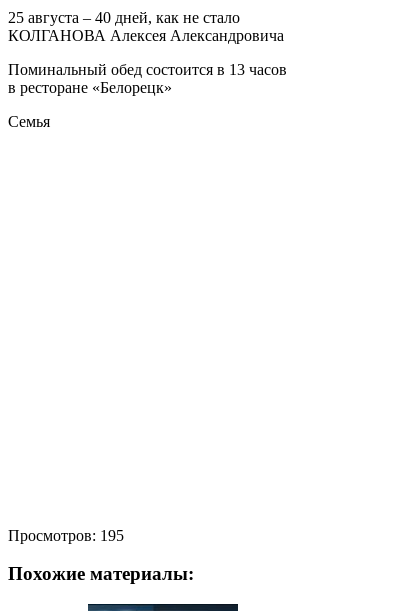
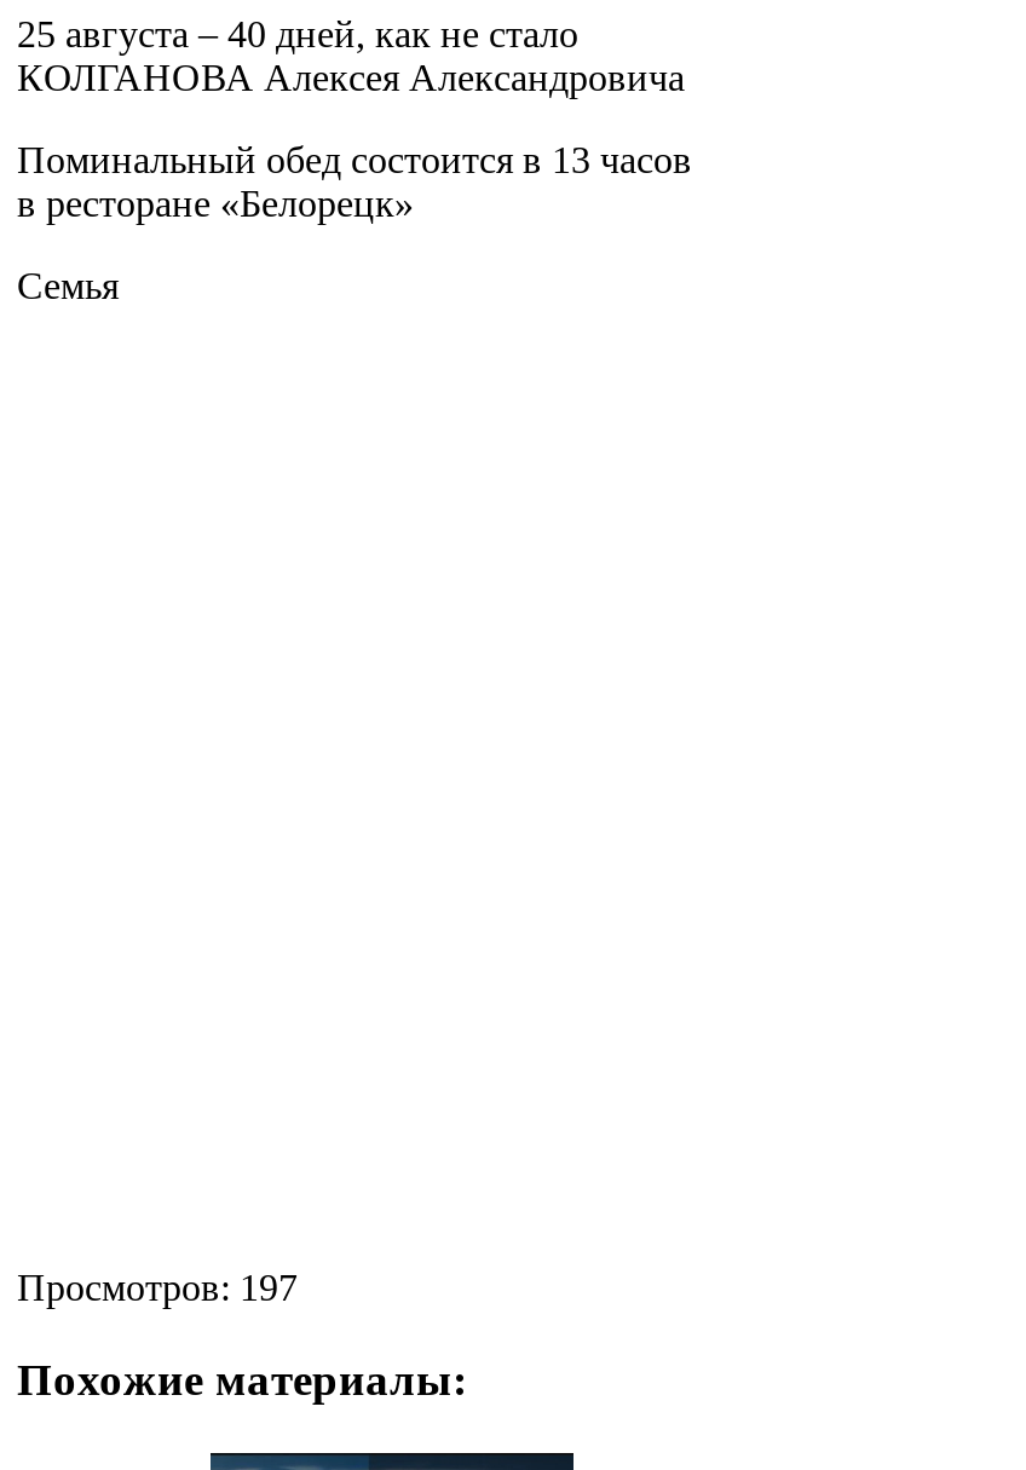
[8,527,124,544] Просмотров: 195 -> [17,1266,298,1307] Просмотров: 197

